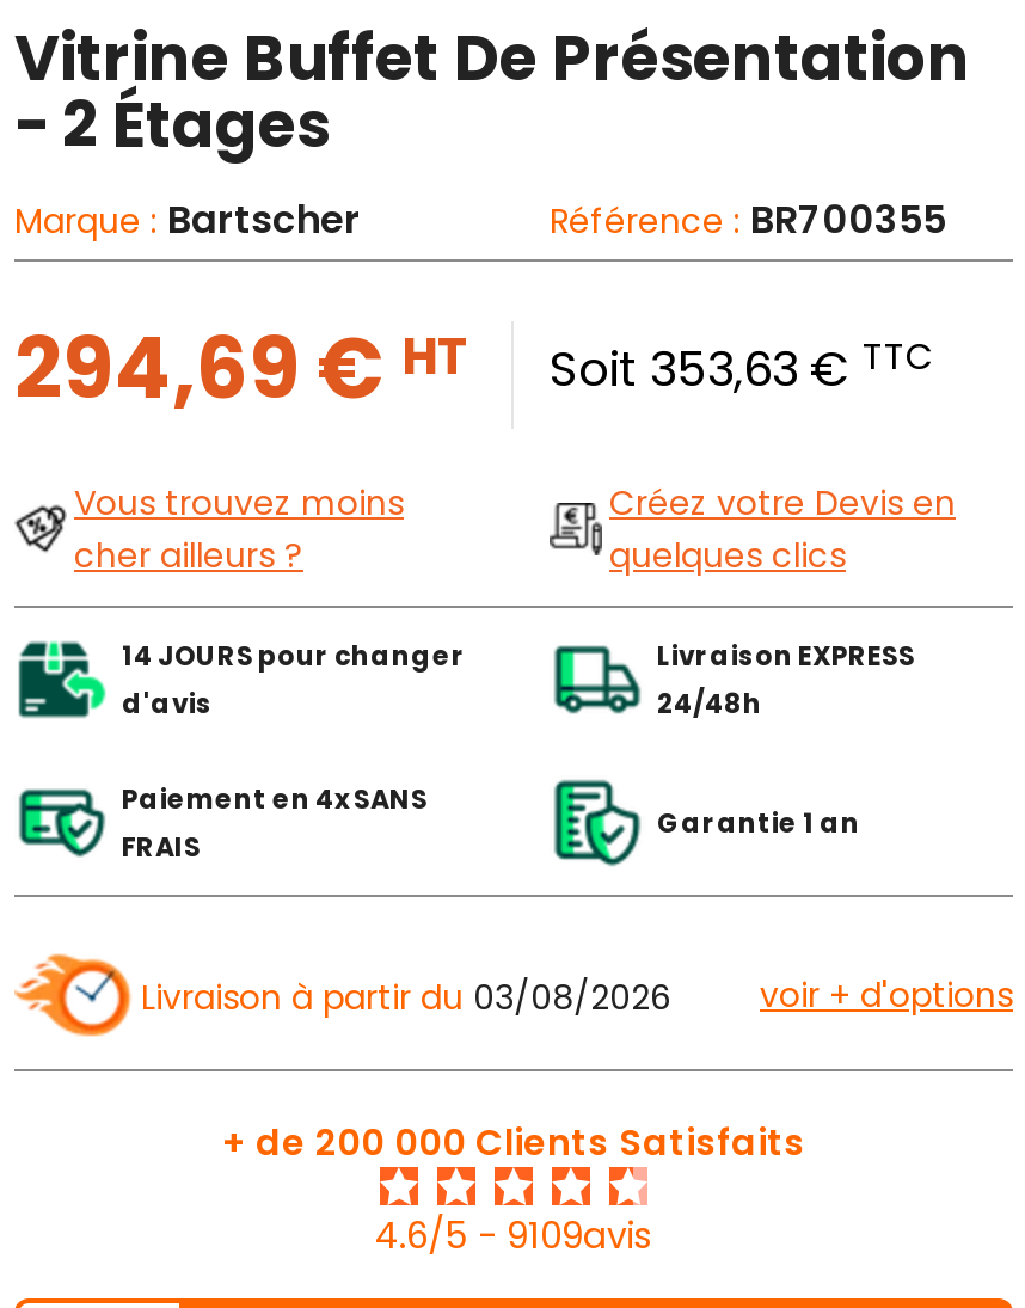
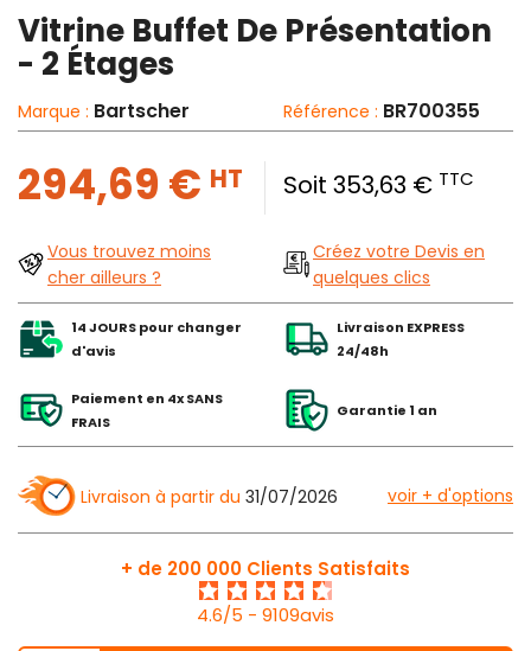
[141,974,671,1022] Livraison à partir du 03/08/2026 -> [81,485,338,509] Livraison à partir du 31/07/2026

